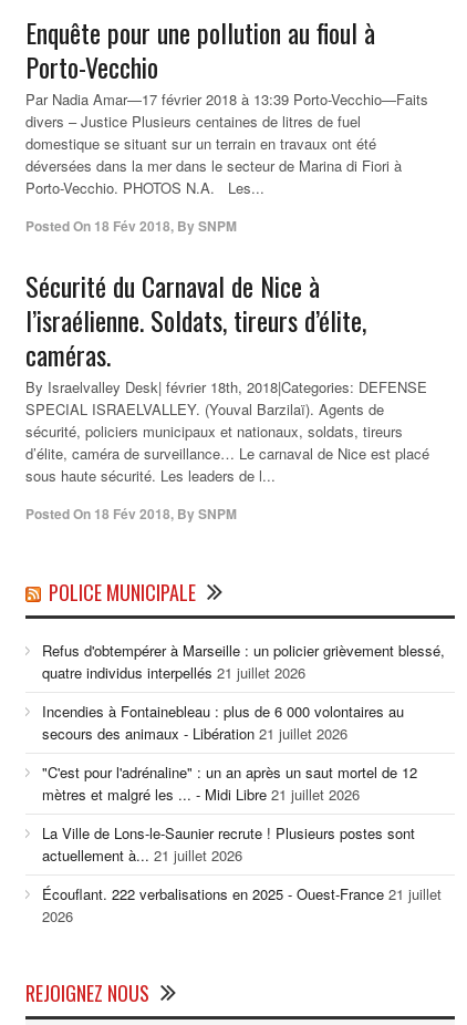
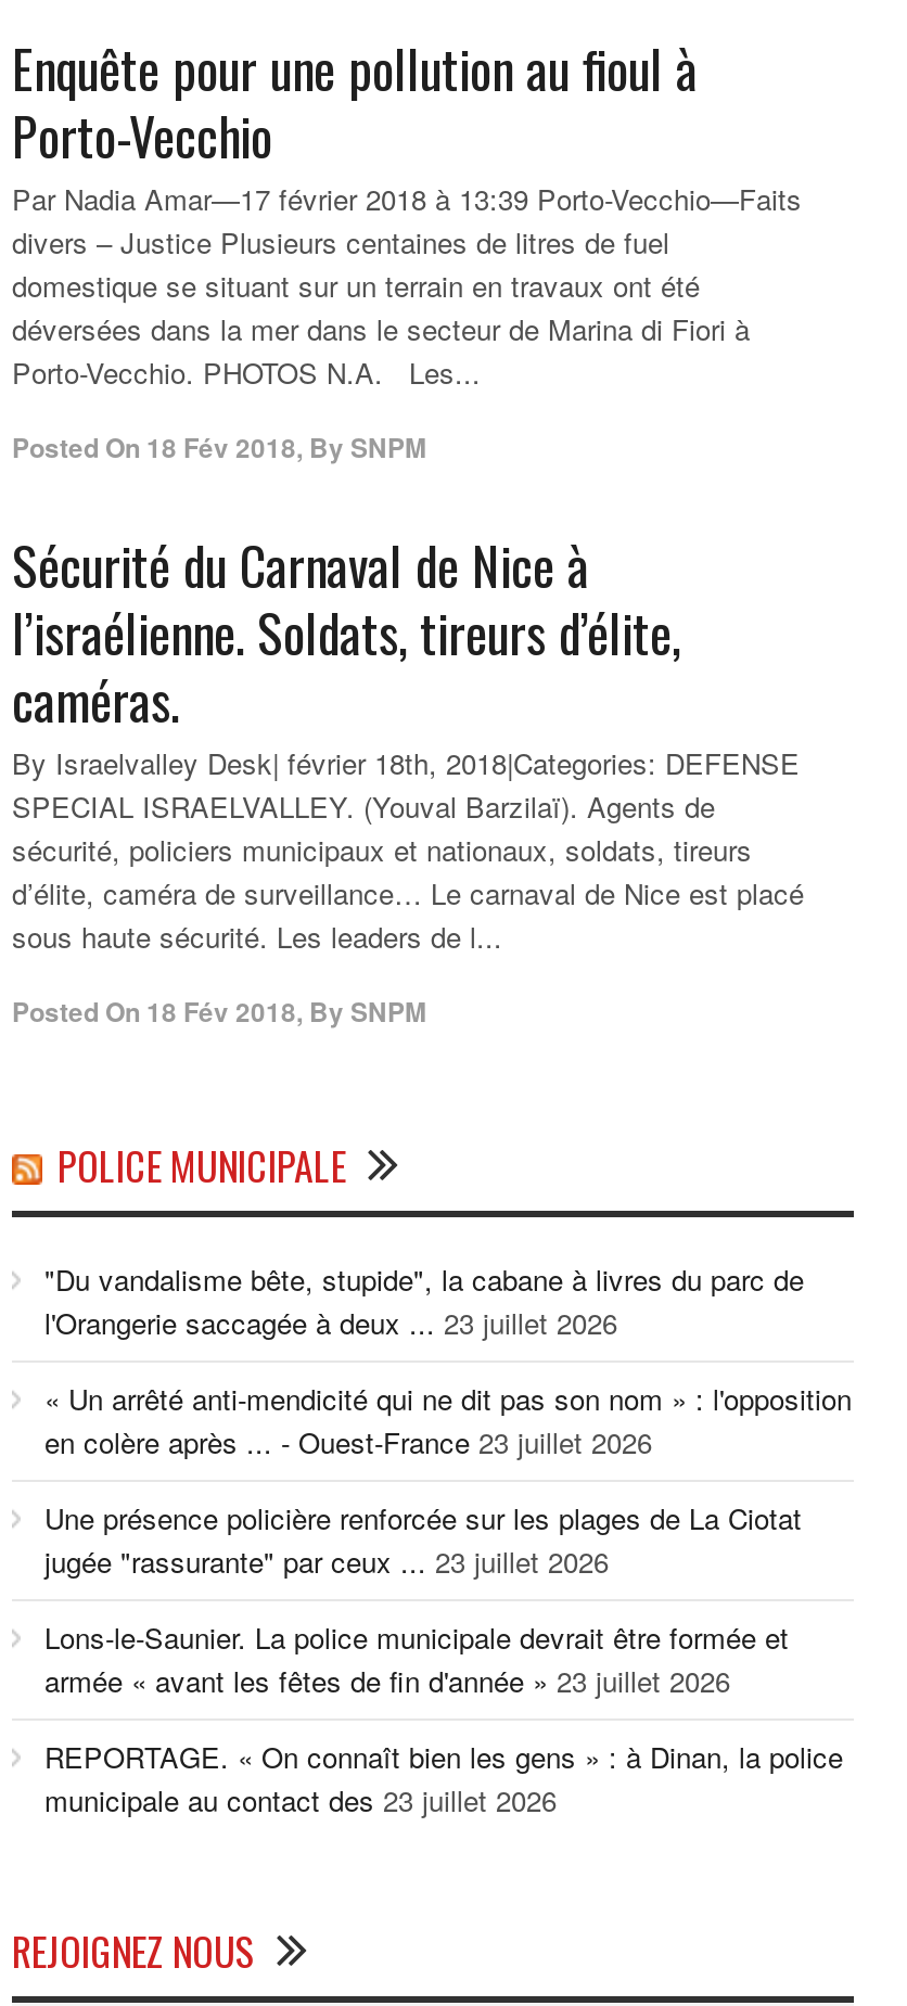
[42,640,445,683] Refus d'obtempérer à Marseille : un policier grièvement blessé, | quatre individus interpellés 21 juillet 2026 -> [44,1259,804,1344] "Du vandalisme bête, stupide", la cabane à livres du parc de | l'Orangerie saccagée à deux ... 23 juillet 2026
[42,701,404,744] Incendies à Fontainebleau : plus de 6 000 volontaires au | secours des animaux - Libération 21 juillet 2026 -> [44,1378,852,1463] « Un arrêté anti-mendicité qui ne dit pas son nom » : l'opposition | en colère après ... - Ouest-France 23 juillet 2026
[42,762,417,805] "C'est pour l'adrénaline" : un an après un saut mortel de 12 | mètres et malgré les ... - Midi Libre 21 juillet 2026 -> [44,1498,802,1582] Une présence policière renforcée sur les plages de La Ciotat | jugée "rassurante" par ceux ... 23 juillet 2026
[42,823,415,866] La Ville de Lons-le-Saunier recrute ! Plusieurs postes sont | actuellement à... 21 juillet 2026 -> [44,1617,789,1702] Lons-le-Saunier. La police municipale devrait être formée et | armée « avant les fêtes de fin d'année » 23 juillet 2026
[42,884,442,927] Écouflant. 222 verbalisations en 2025 - Ouest-France 21 juillet | 2026 -> [44,1736,843,1821] REPORTAGE. « On connaît bien les gens » : à Dinan, la police | municipale au contact des 23 juillet 2026

